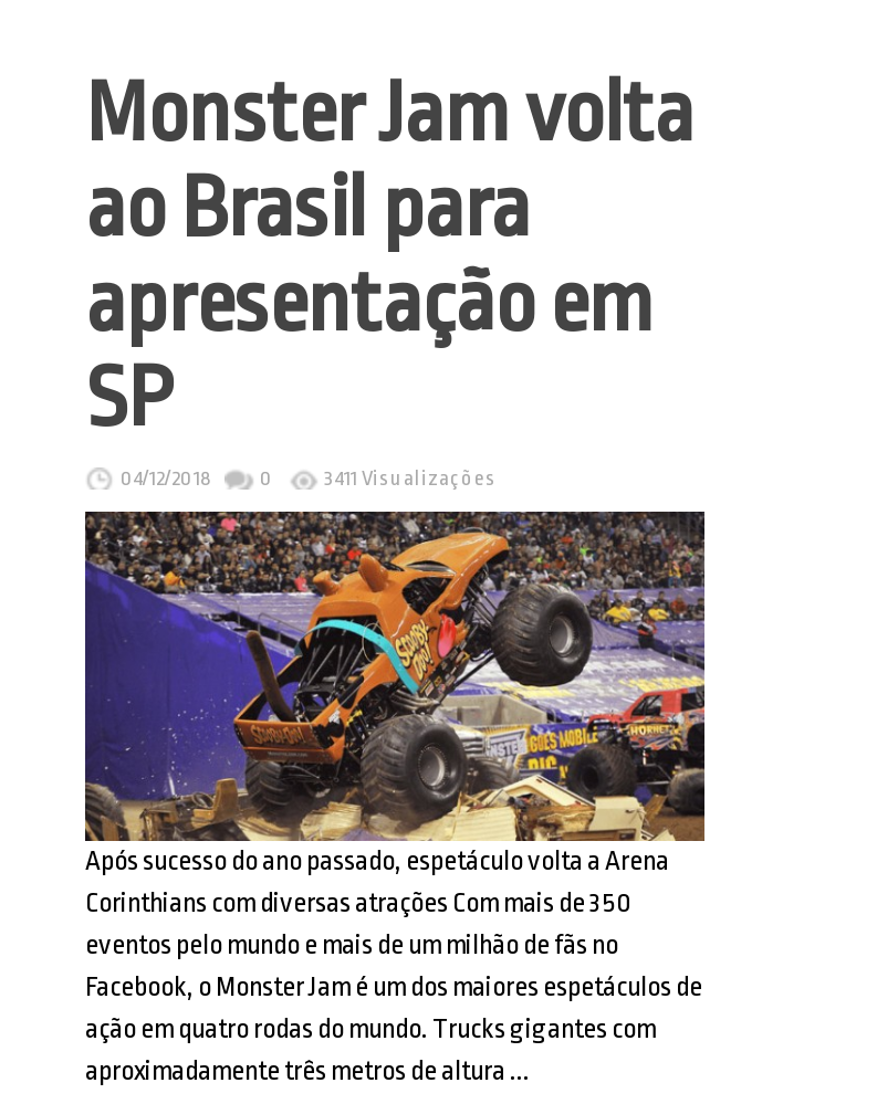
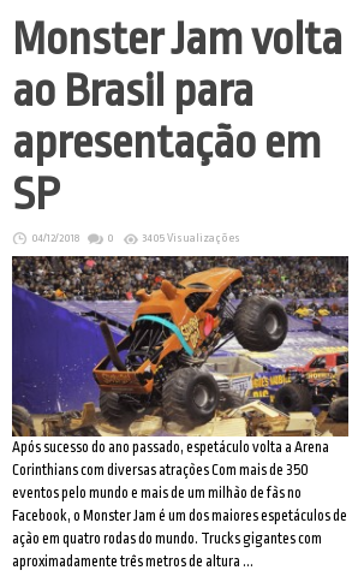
[324,468,497,490] 3411 Visualizações -> [142,232,240,244] 3405 Visualizações

